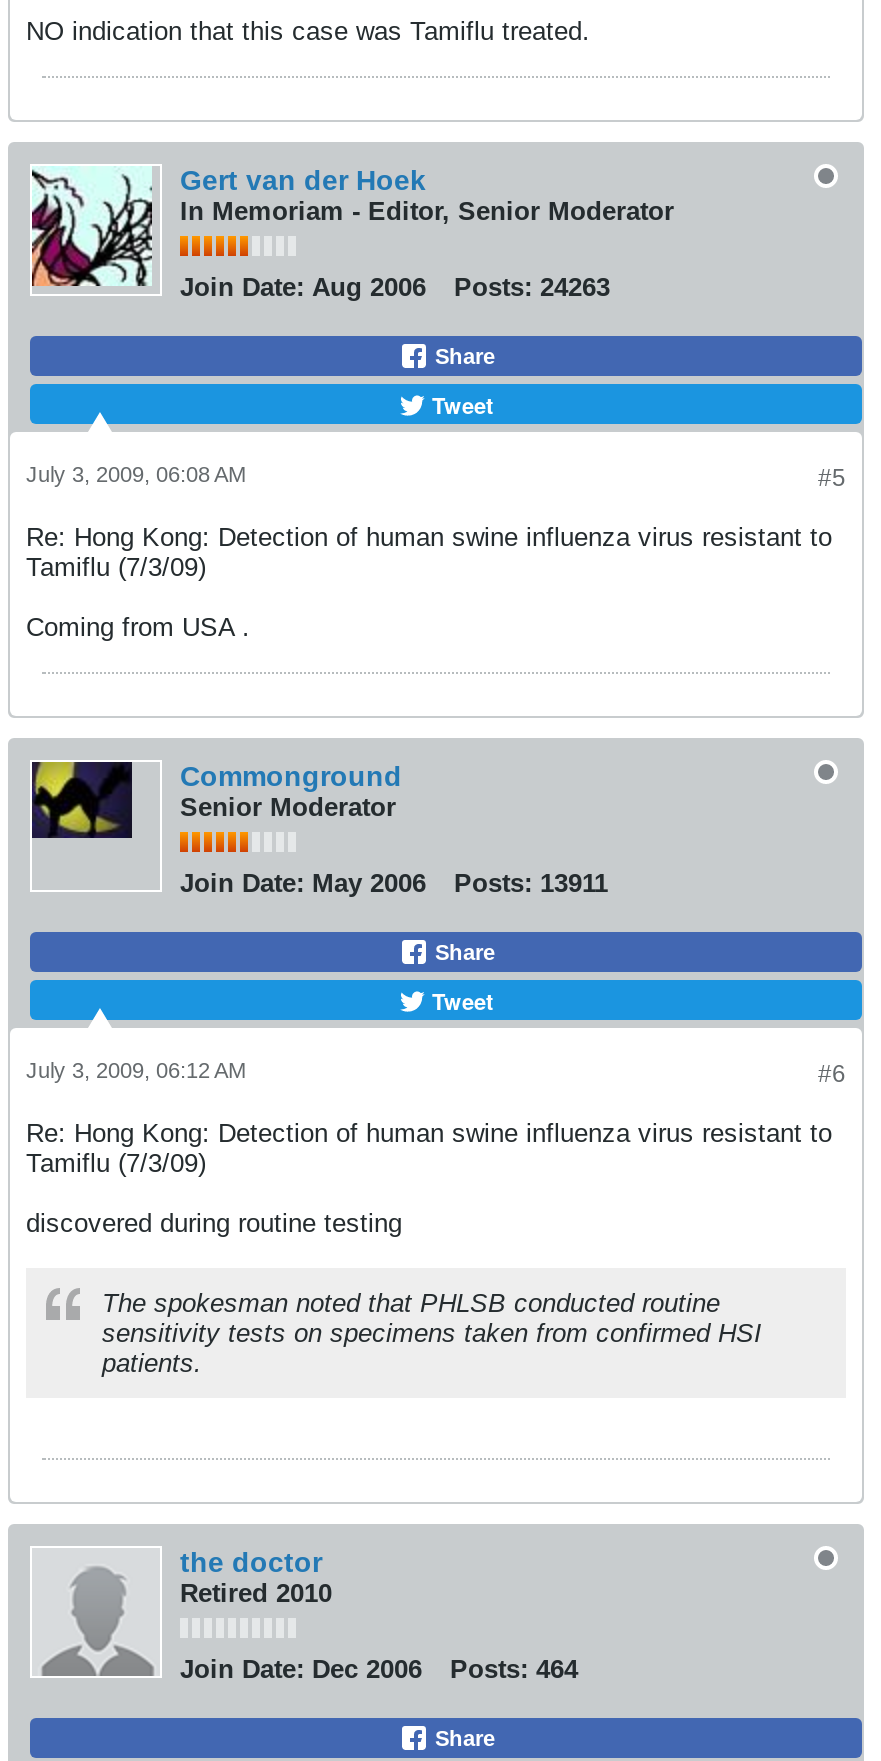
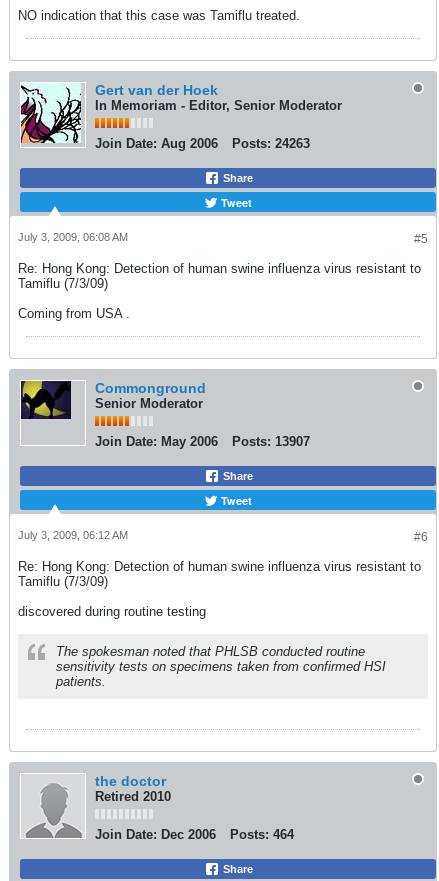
[180,868,608,898] Join Date: May 2006 Posts: 13911 -> [95,434,310,449] Join Date: May 2006 Posts: 13907

